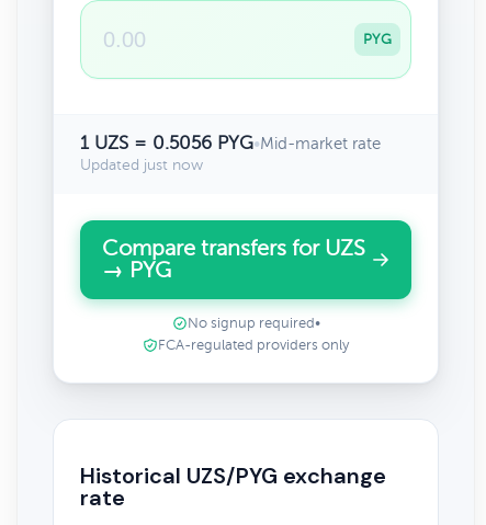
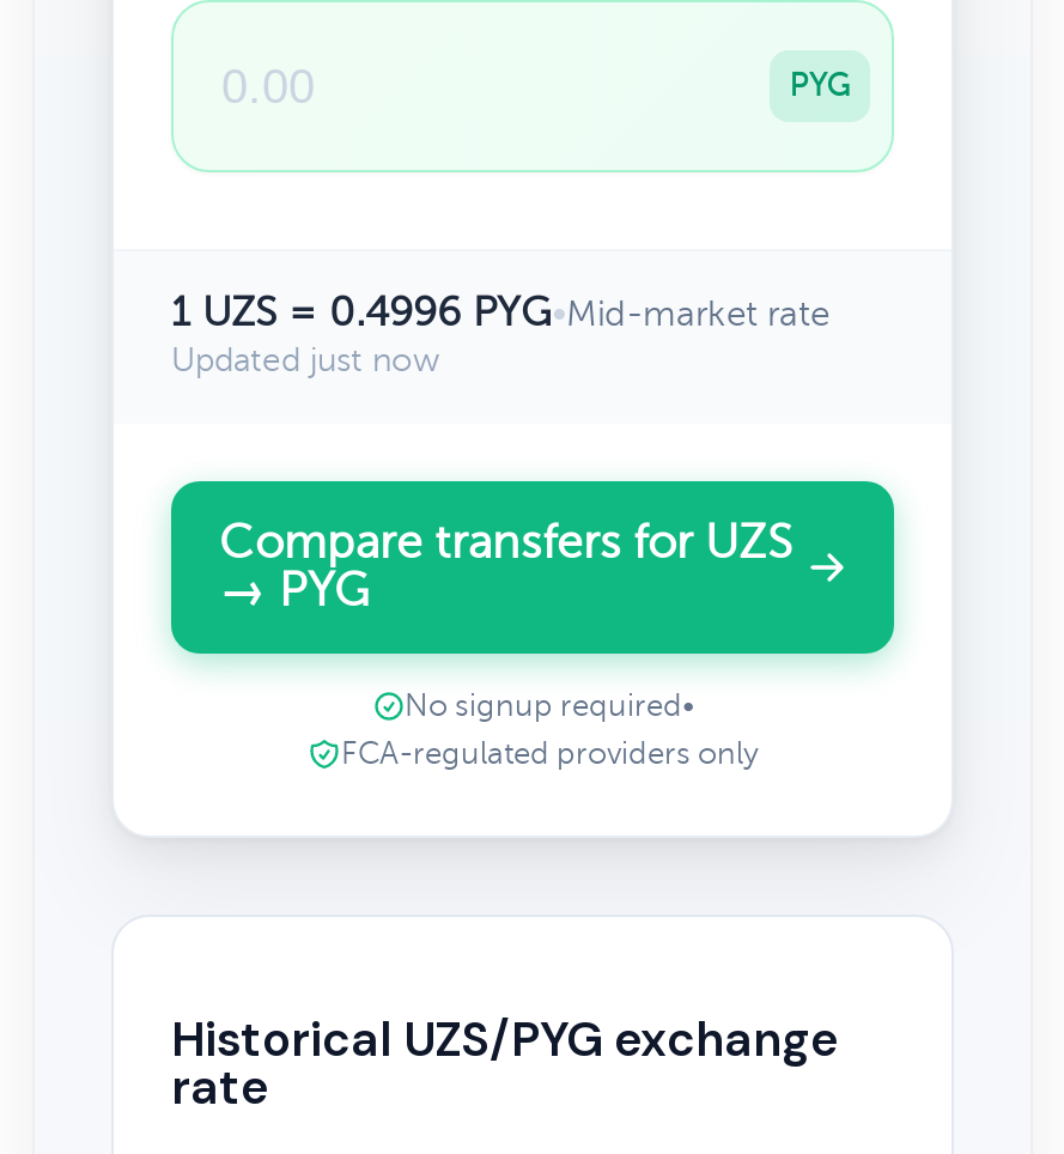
[80,133,381,153] 1 UZS = 0.5056 PYG • Mid-market rate -> [171,290,829,335] 1 UZS = 0.4996 PYG • Mid-market rate

